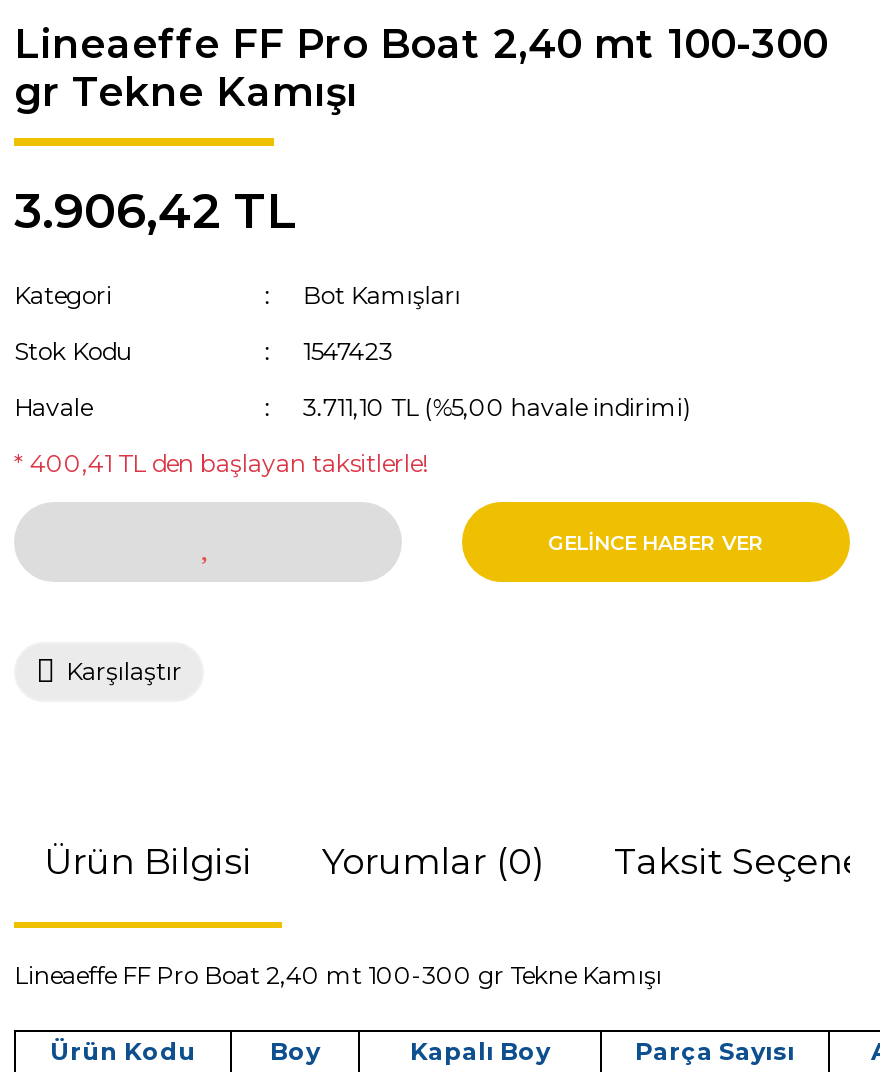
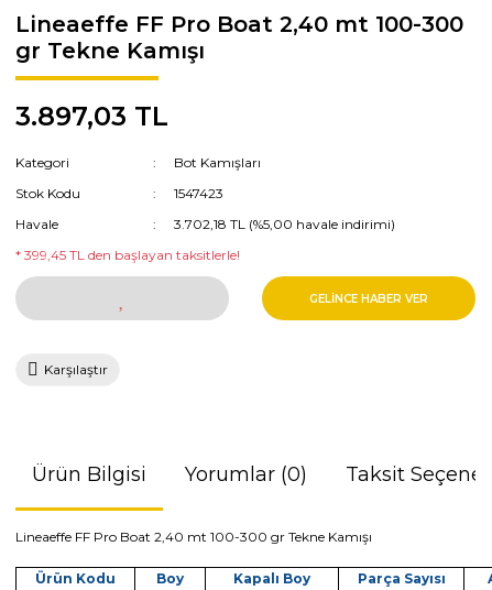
[14,182,296,240] 3.906,42 TL -> [15,100,168,132] 3.897,03 TL
[303,392,691,422] 3.711,10 TL (%5,00 havale indirimi) -> [174,216,396,232] 3.702,18 TL (%5,00 havale indirimi)
[14,448,428,478] * 400,41 TL den başlayan taksitlerle! -> [15,247,240,263] * 399,45 TL den başlayan taksitlerle!

